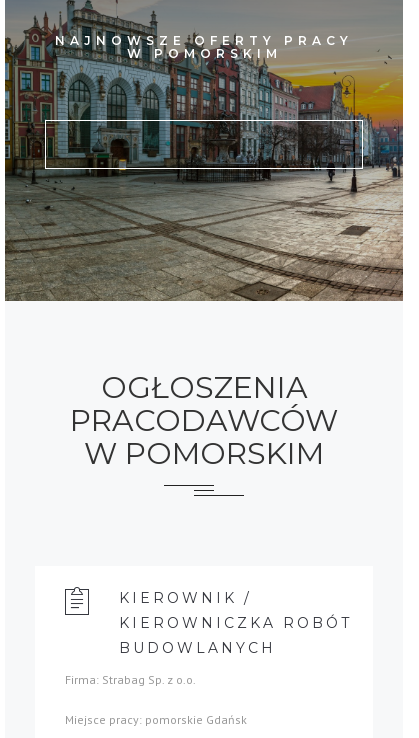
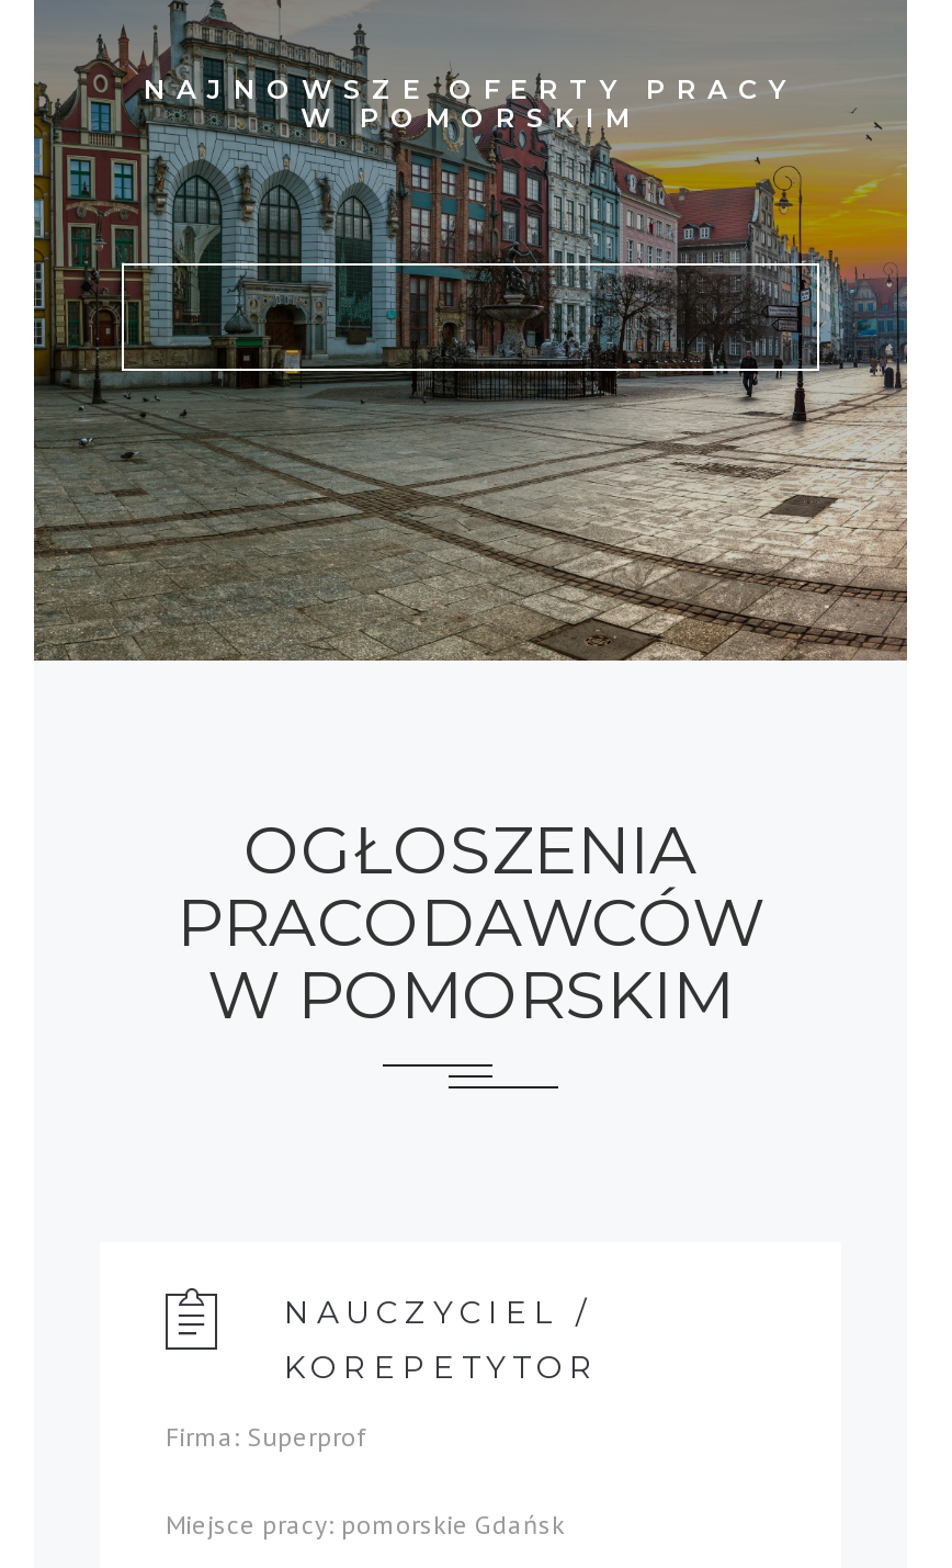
[119,589,352,657] KIEROWNIK / | KIEROWNICZKA ROBÓT | BUDOWLANYCH -> [284,1294,600,1388] NAUCZYCIEL / | KOREPETYTOR
[65,672,196,687] Firma: Strabag Sp. z o.o. -> [166,1421,365,1454] Firma: Superprof

